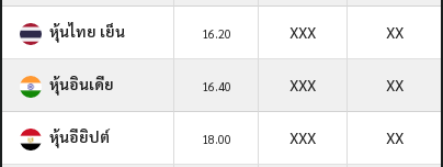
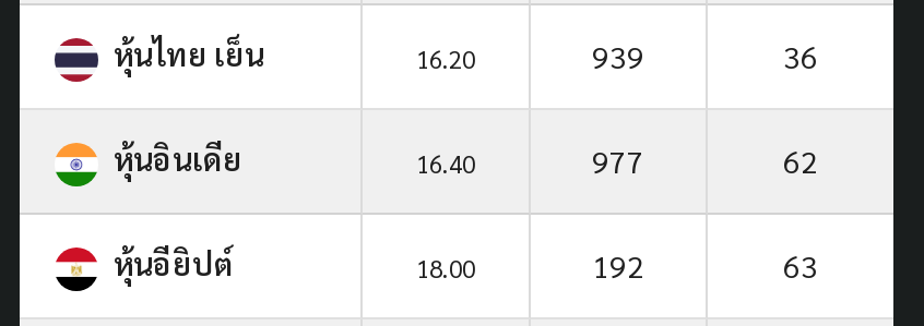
[289,22,403,42] XXX | XX -> [592,36,818,75] 939 | 36
[289,74,403,94] XXX | XX -> [592,140,818,179] 977 | 62
[289,127,403,147] XXX | XX -> [592,245,818,284] 192 | 63

